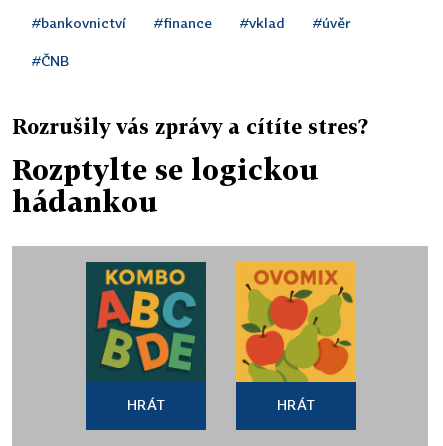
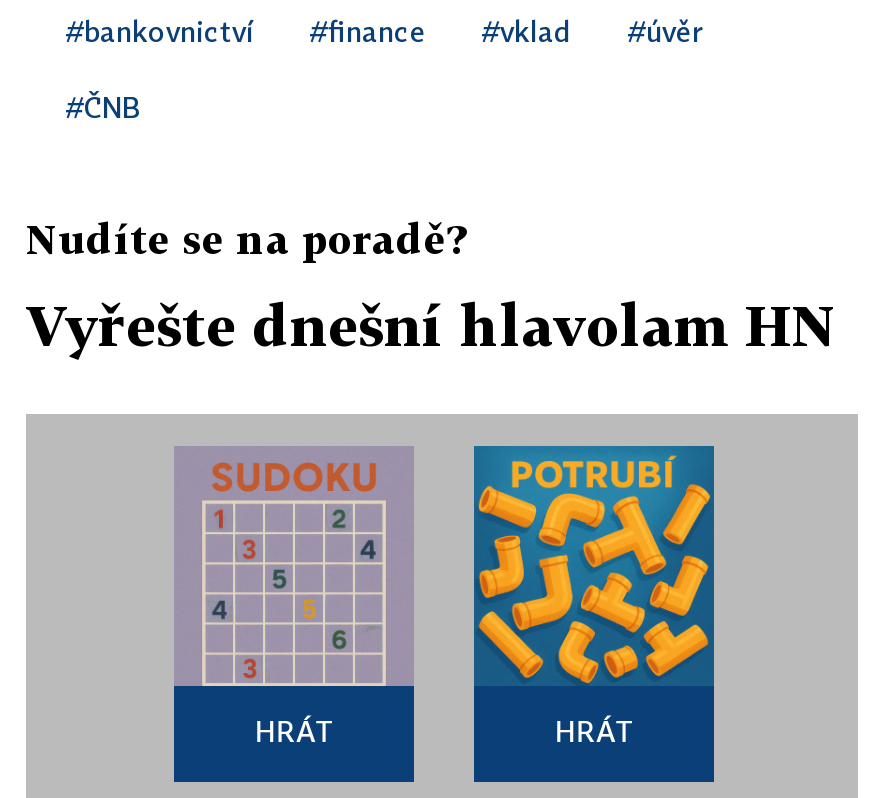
[12,114,368,138] Rozrušily vás zprávy a cítíte stres? -> [26,214,466,262] Nudíte se na poradě?
[12,153,319,218] Rozptylte se logickou | hádankou -> [26,292,836,358] Vyřešte dnešní hlavolam HN
[85,261,207,382] [image] -> [174,446,414,688] [image]
[235,261,357,383] [image] -> [472,444,716,686] [image]

